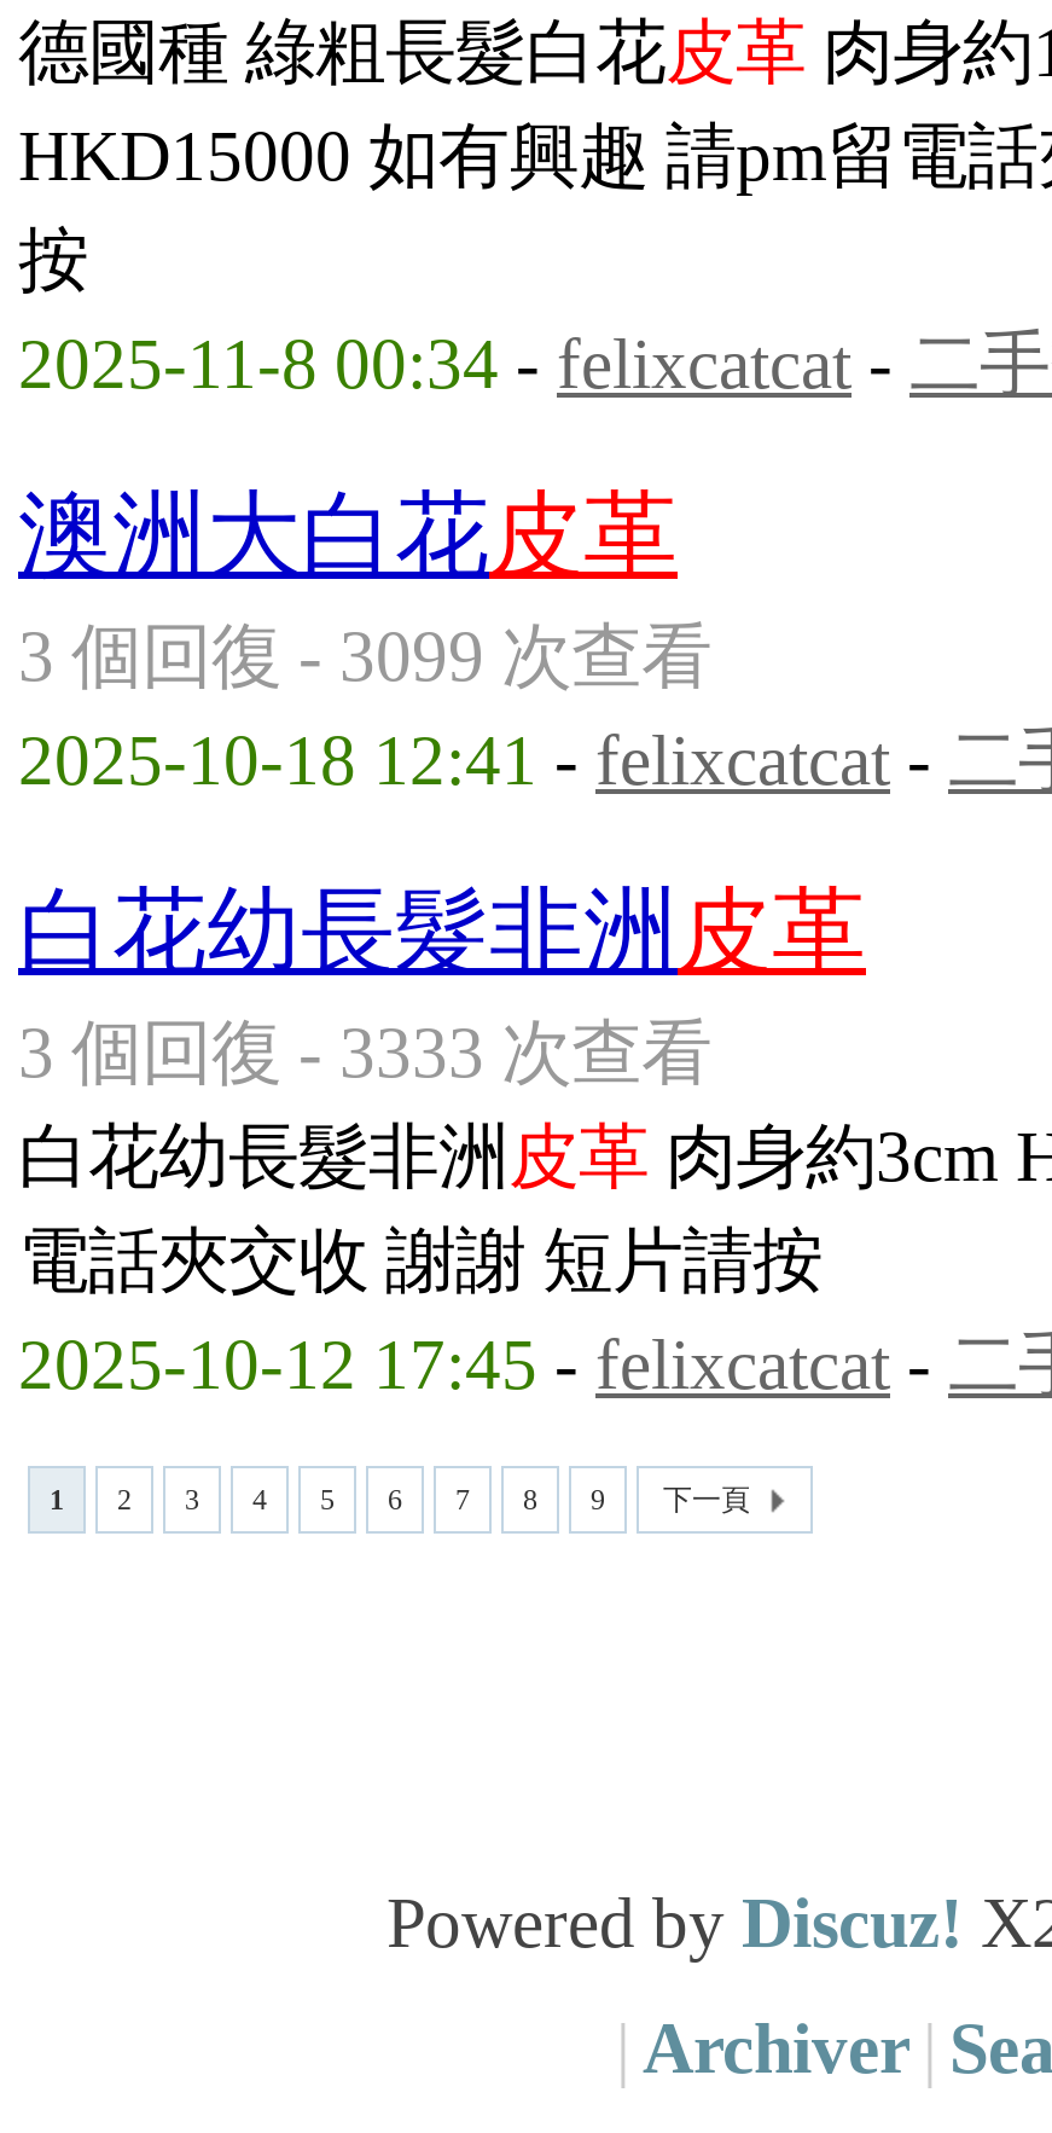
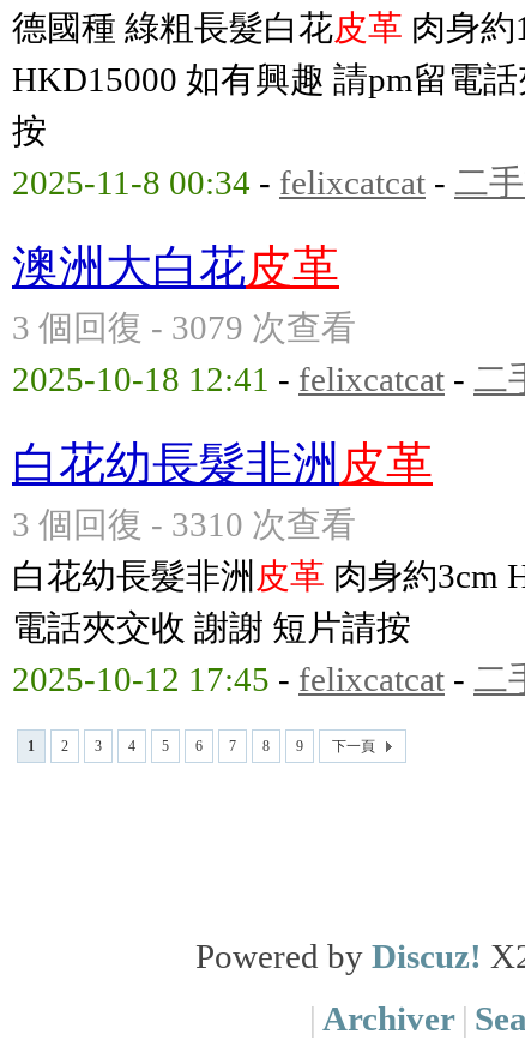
[18,618,711,695] 3 個回復 - 3099 次查看 -> [12,308,356,347] 3 個回復 - 3079 次查看
[18,1014,711,1091] 3 個回復 - 3333 次查看 -> [12,505,356,543] 3 個回復 - 3310 次查看

